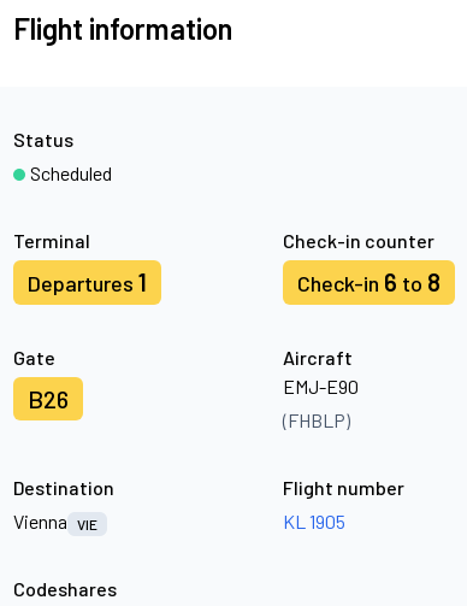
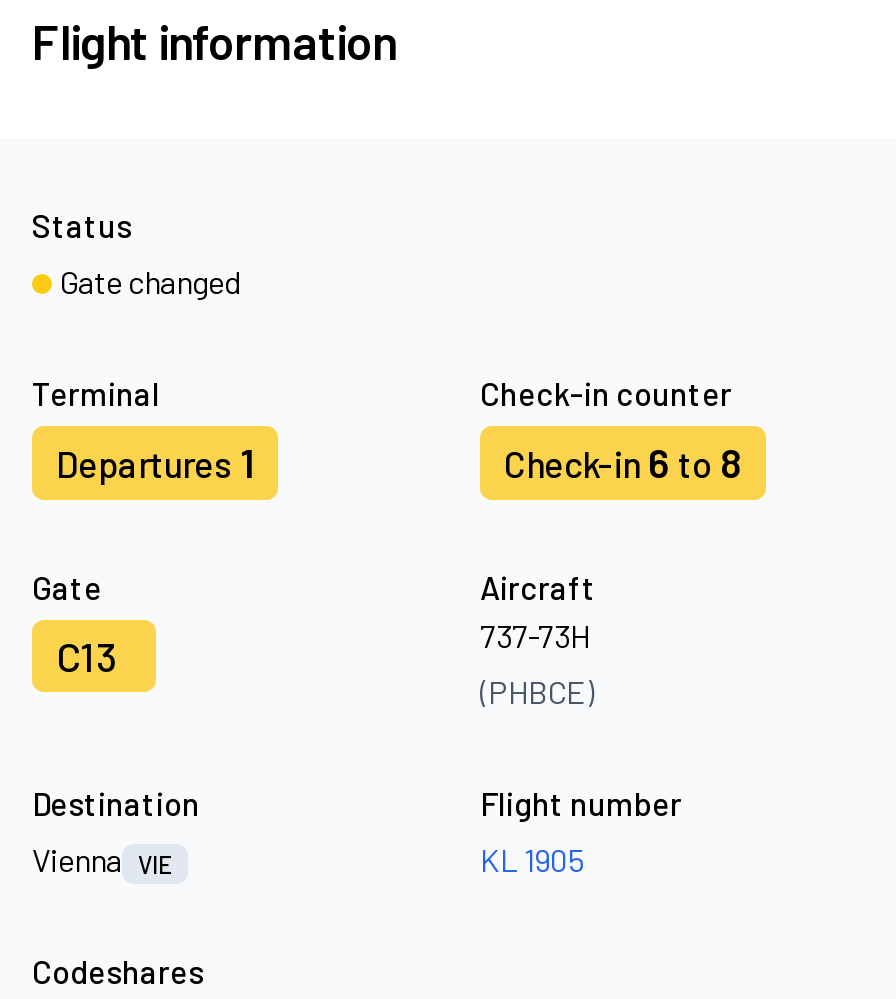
[30,161,112,184] Scheduled -> [60,262,240,300] Gate changed
[283,375,359,398] EMJ-E90 -> [480,616,590,654] 737-73H
[28,384,69,413] B26 -> [56,632,116,680] C13
[283,408,350,431] (FHBLP) -> [480,672,594,710] (PHBCE)

